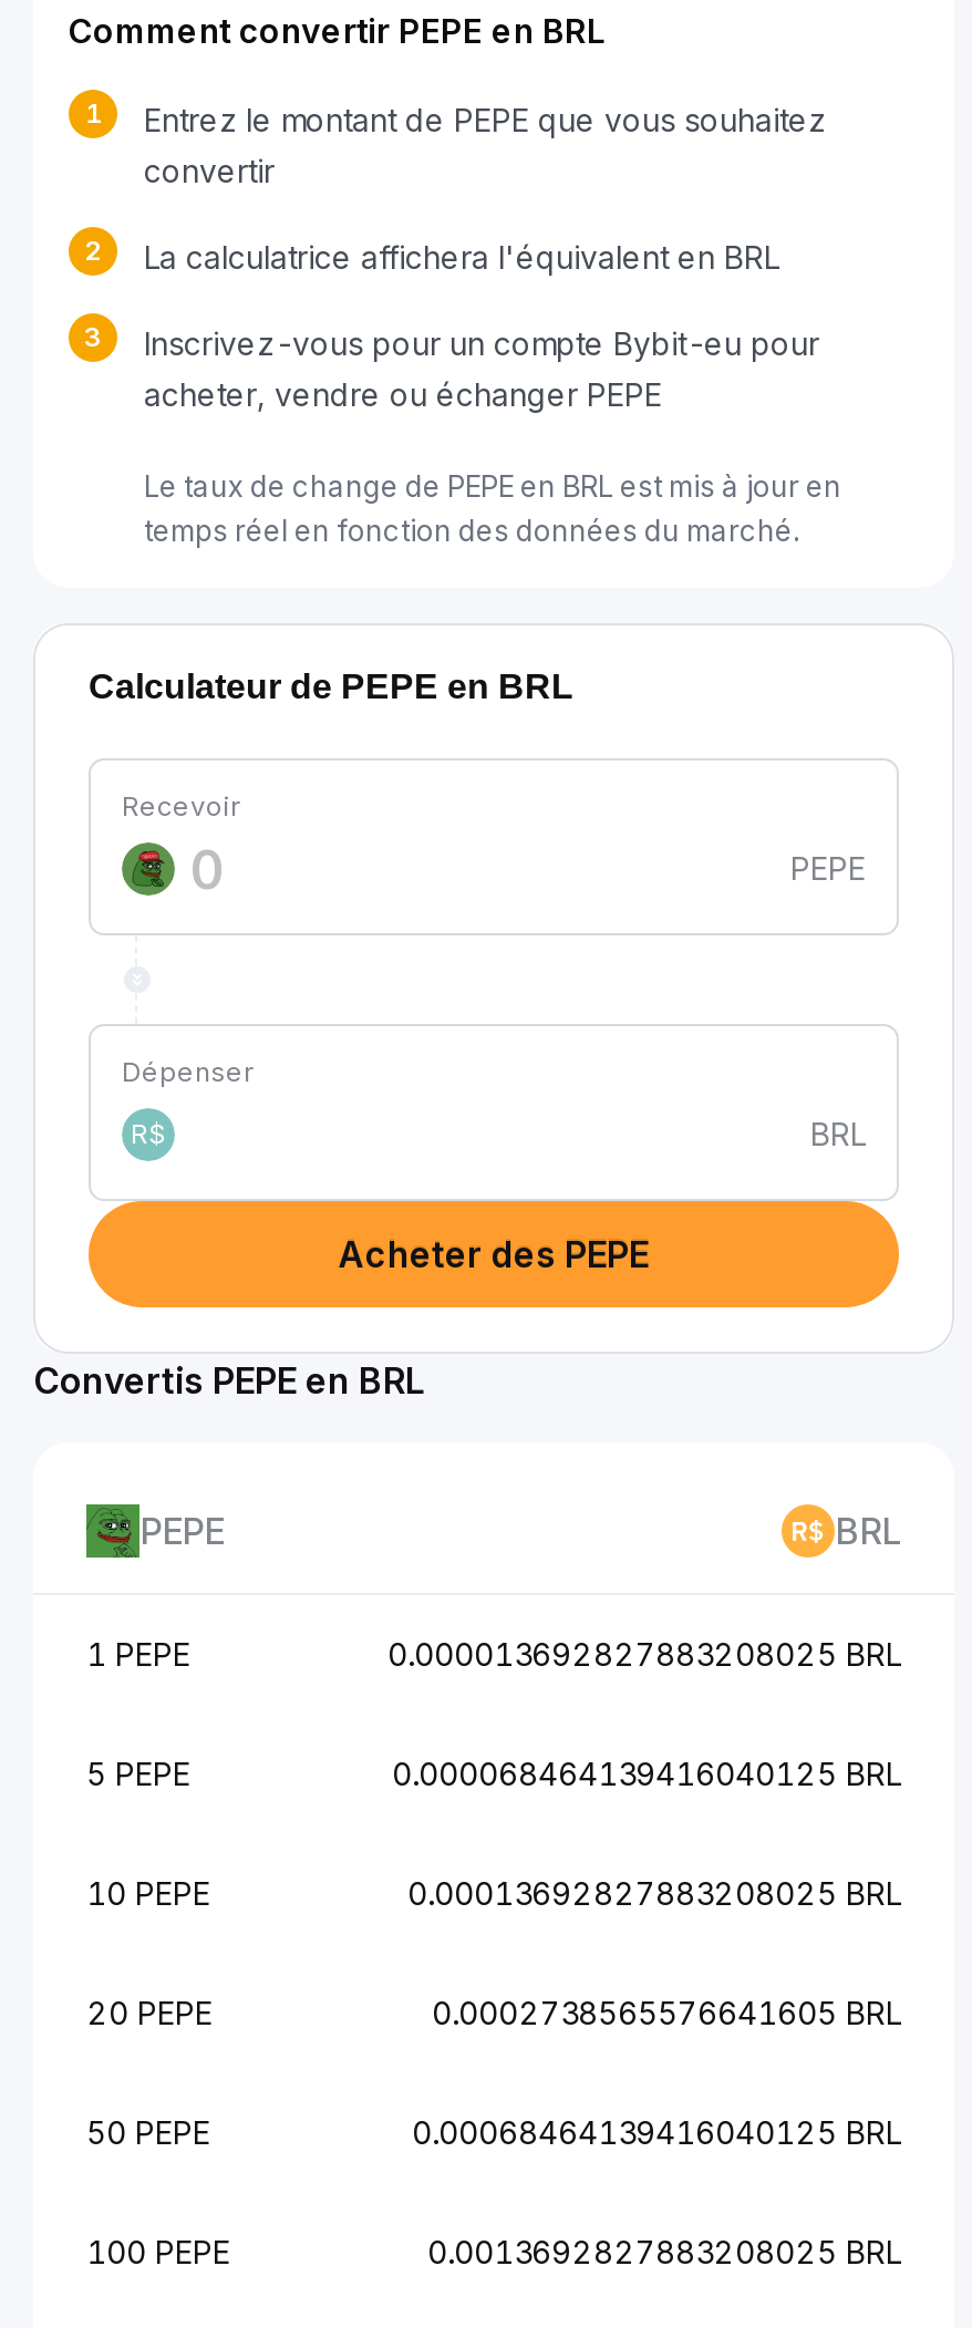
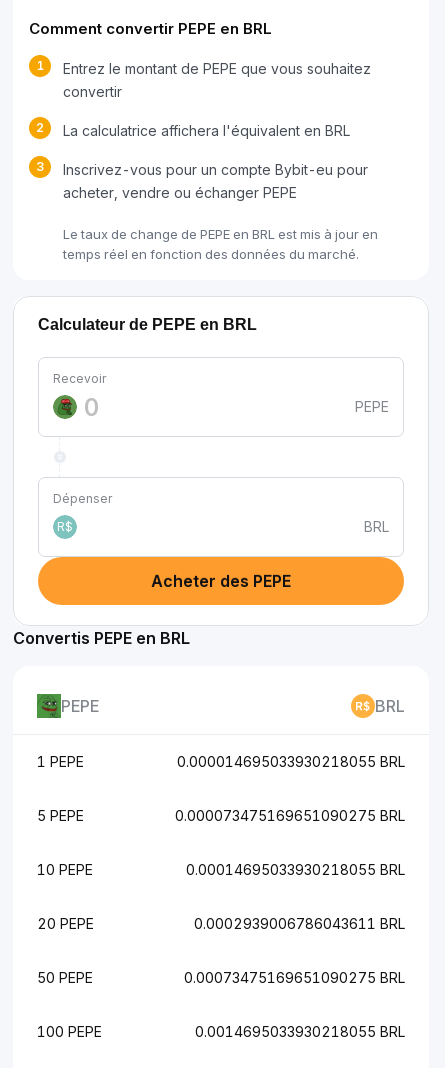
[387,1635,901,1673] 0.000013692827883208025 BRL -> [177,753,405,770] 0.000014695033930218055 BRL
[392,1755,901,1792] 0.000068464139416040125 BRL -> [175,807,405,824] 0.000073475169651090275 BRL
[407,1874,901,1912] 0.00013692827883208025 BRL -> [186,861,405,878] 0.00014695033930218055 BRL
[432,1994,901,2031] 0.0002738565576641605 BRL -> [194,915,405,932] 0.0002939006786043611 BRL
[412,2113,901,2151] 0.00068464139416040125 BRL -> [184,969,405,986] 0.00073475169651090275 BRL
[427,2233,901,2270] 0.0013692827883208025 BRL -> [195,1023,405,1040] 0.0014695033930218055 BRL

